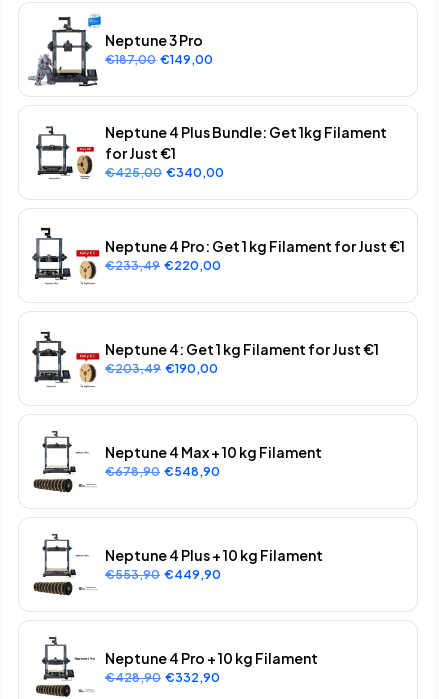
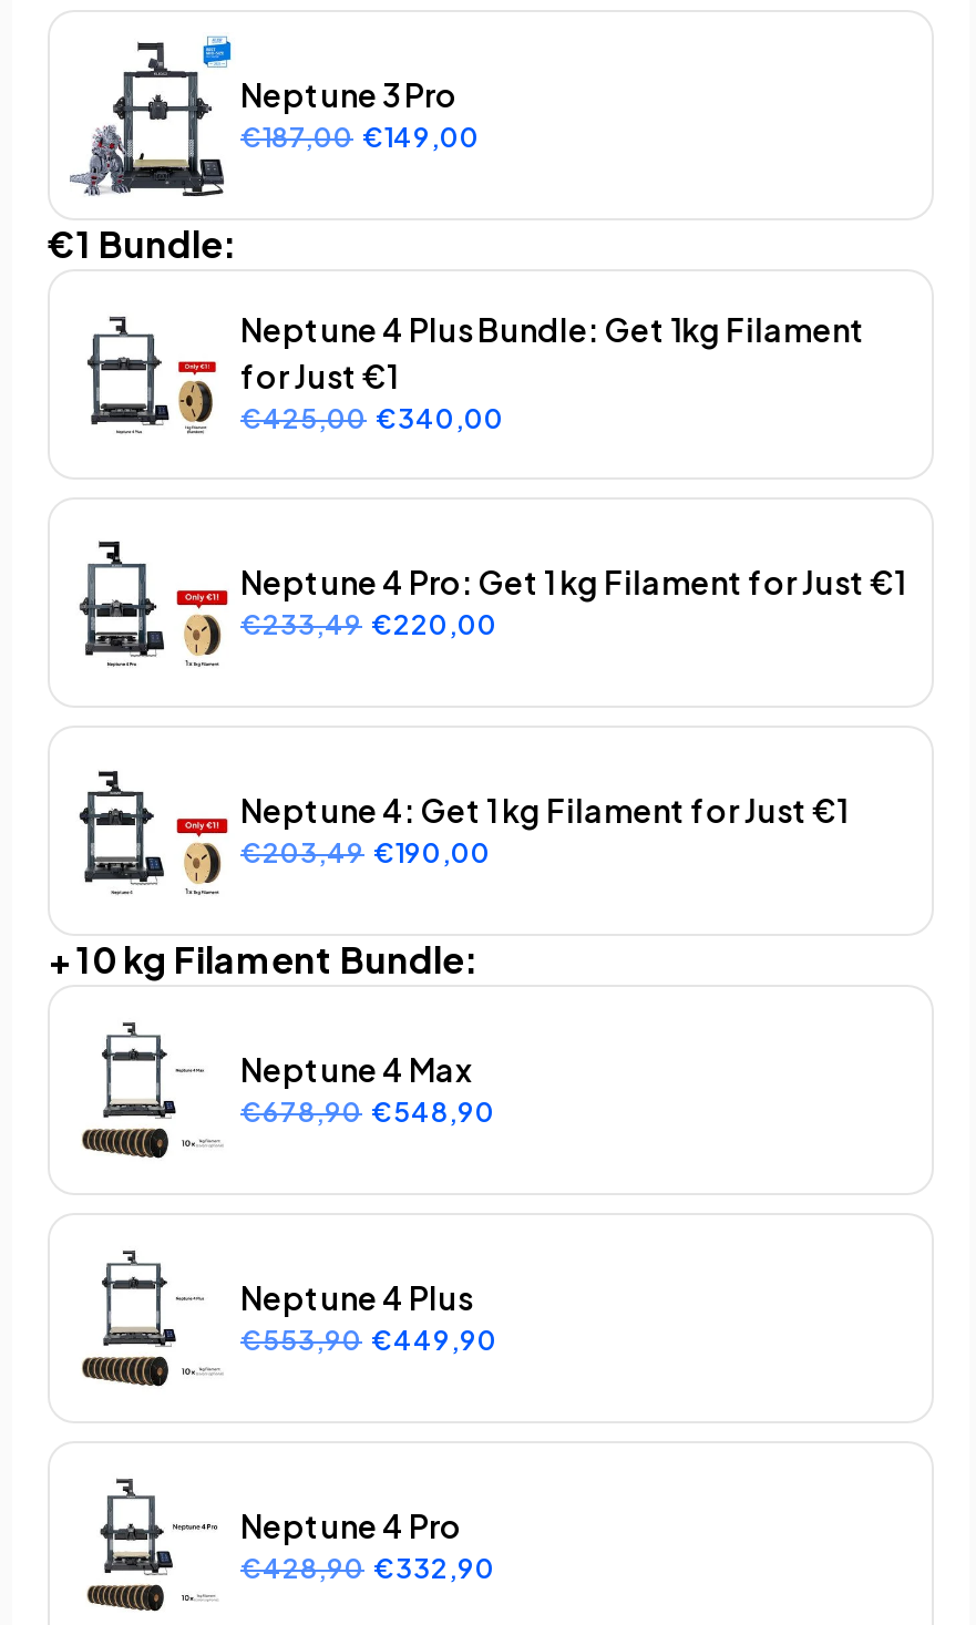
none -> [48,219,236,266] €1 Bundle:
[105,442,322,460] Neptune 4 Max + 10 kg Filament -> [48,935,477,1088] + 10 kg Filament Bundle: | Neptune 4 Max
[105,545,323,563] Neptune 4 Plus + 10 kg Filament -> [240,1276,473,1316] Neptune 4 Plus
[105,648,318,666] Neptune 4 Pro + 10 kg Filament -> [240,1504,462,1544] Neptune 4 Pro

